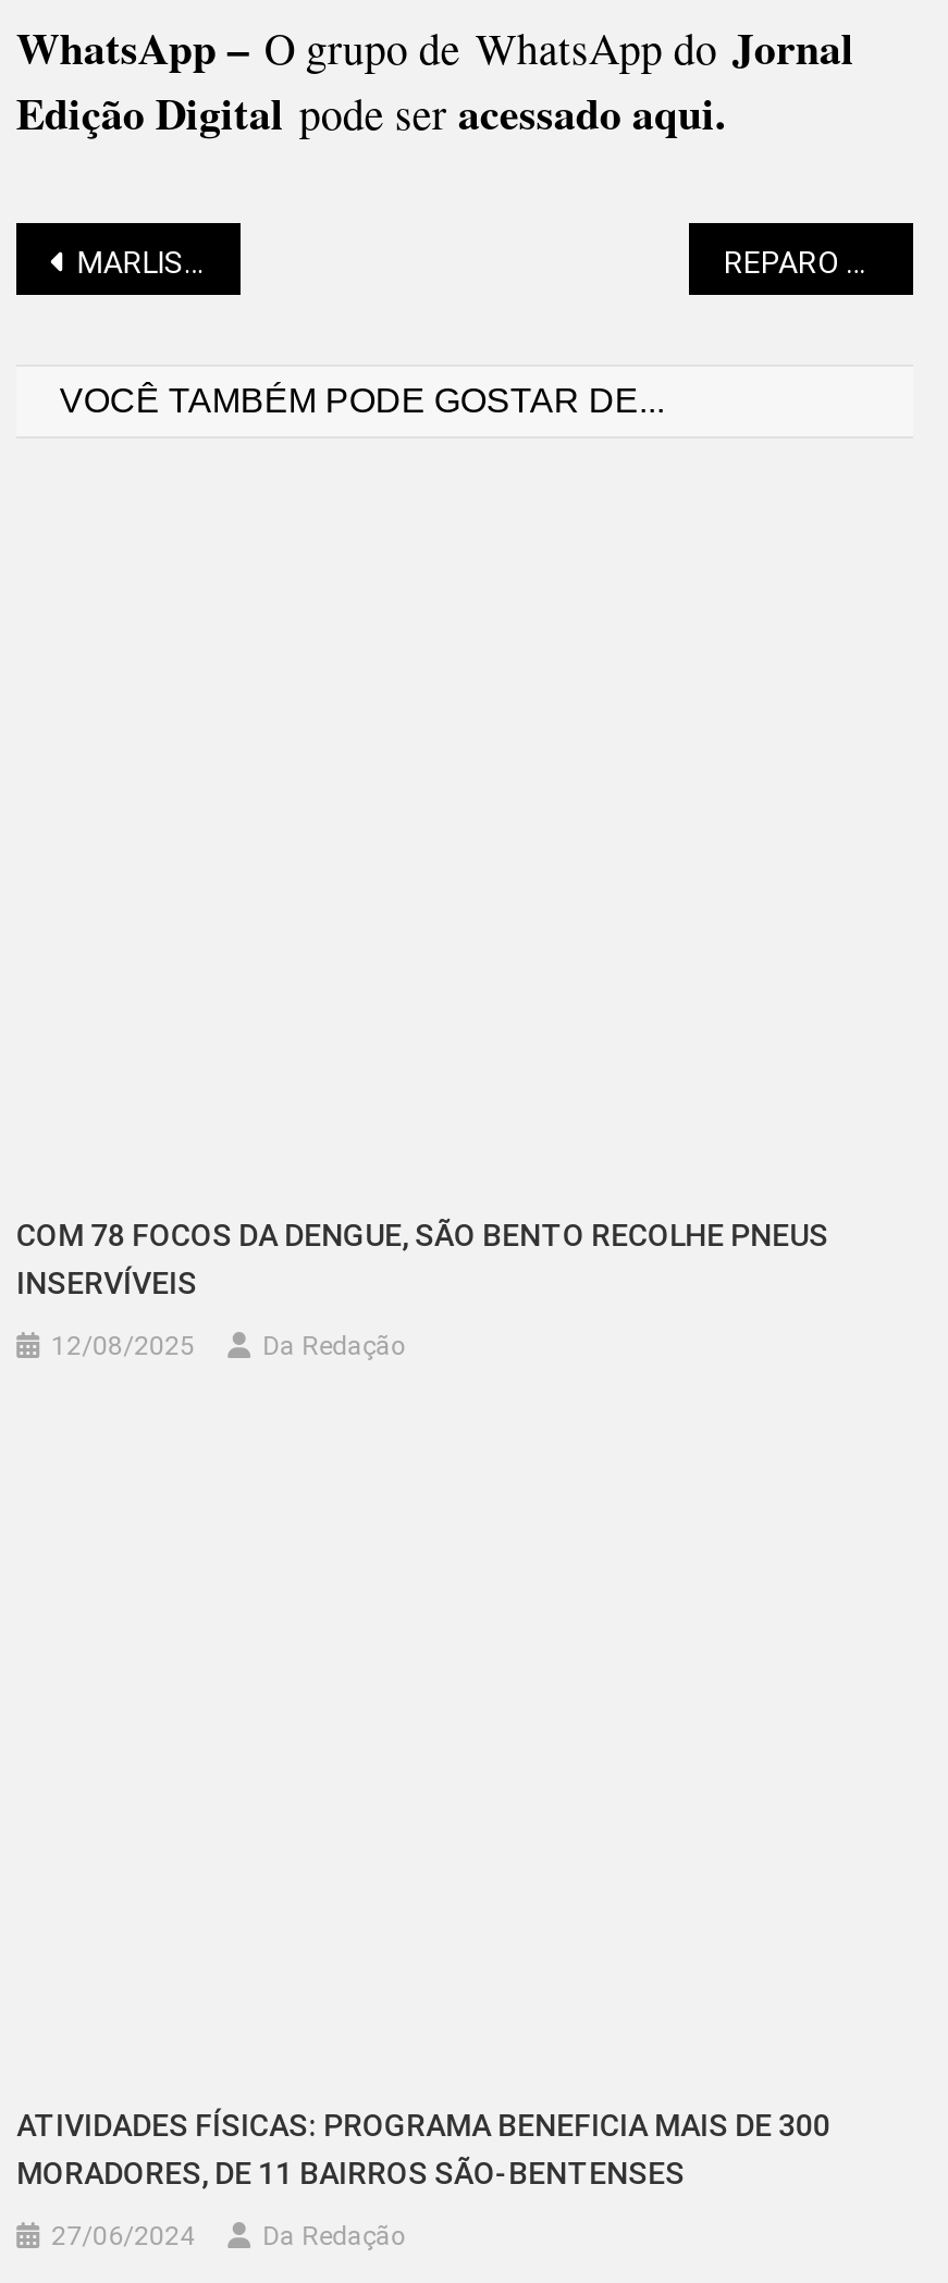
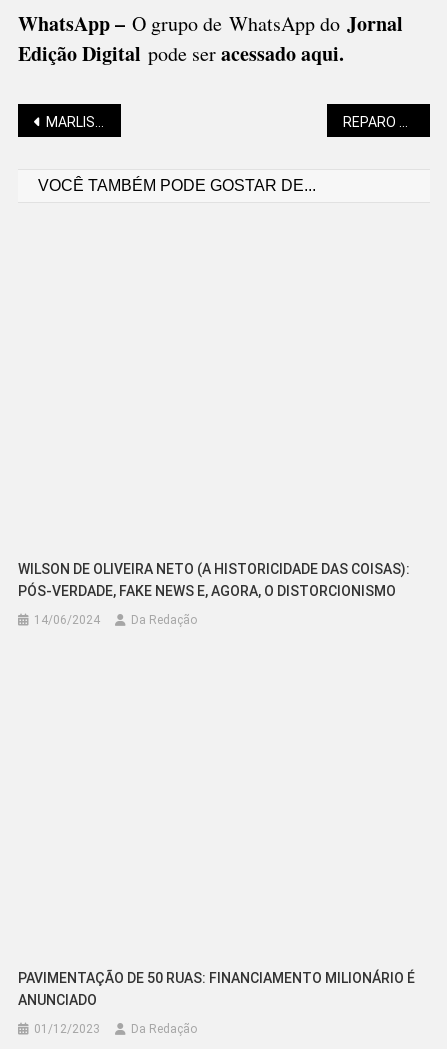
[17,1218,828,1300] COM 78 FOCOS DA DENGUE, SÃO BENTO RECOLHE PNEUS | INSERVÍVEIS -> [18,560,410,598] WILSON DE OLIVEIRA NETO (A HISTORICIDADE DAS COISAS): | PÓS-VERDADE, FAKE NEWS E, AGORA, O DISTORCIONISMO
[51,1331,195,1361] 12/08/2025 -> [34,612,100,626] 14/06/2024
[17,2108,831,2191] ATIVIDADES FÍSICAS: PROGRAMA BENEFICIA MAIS DE 300 | MORADORES, DE 11 BAIRROS SÃO-BENTENSES -> [18,969,415,1007] PAVIMENTAÇÃO DE 50 RUAS: FINANCIAMENTO MILIONÁRIO É | ANUNCIADO
[51,2221,195,2251] 27/06/2024 -> [34,1021,100,1035] 01/12/2023

